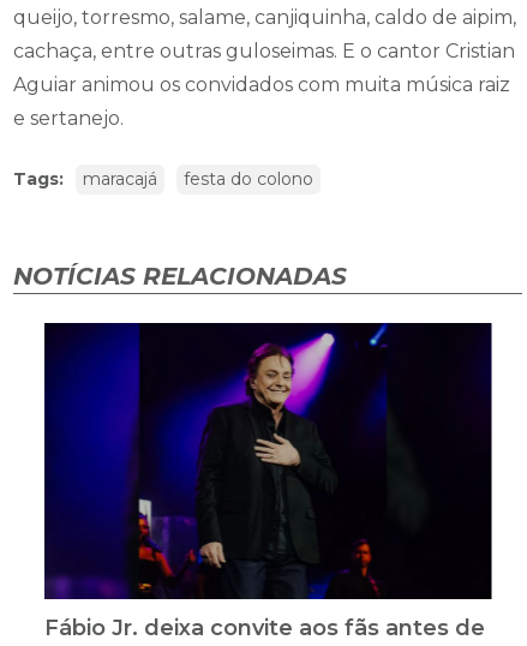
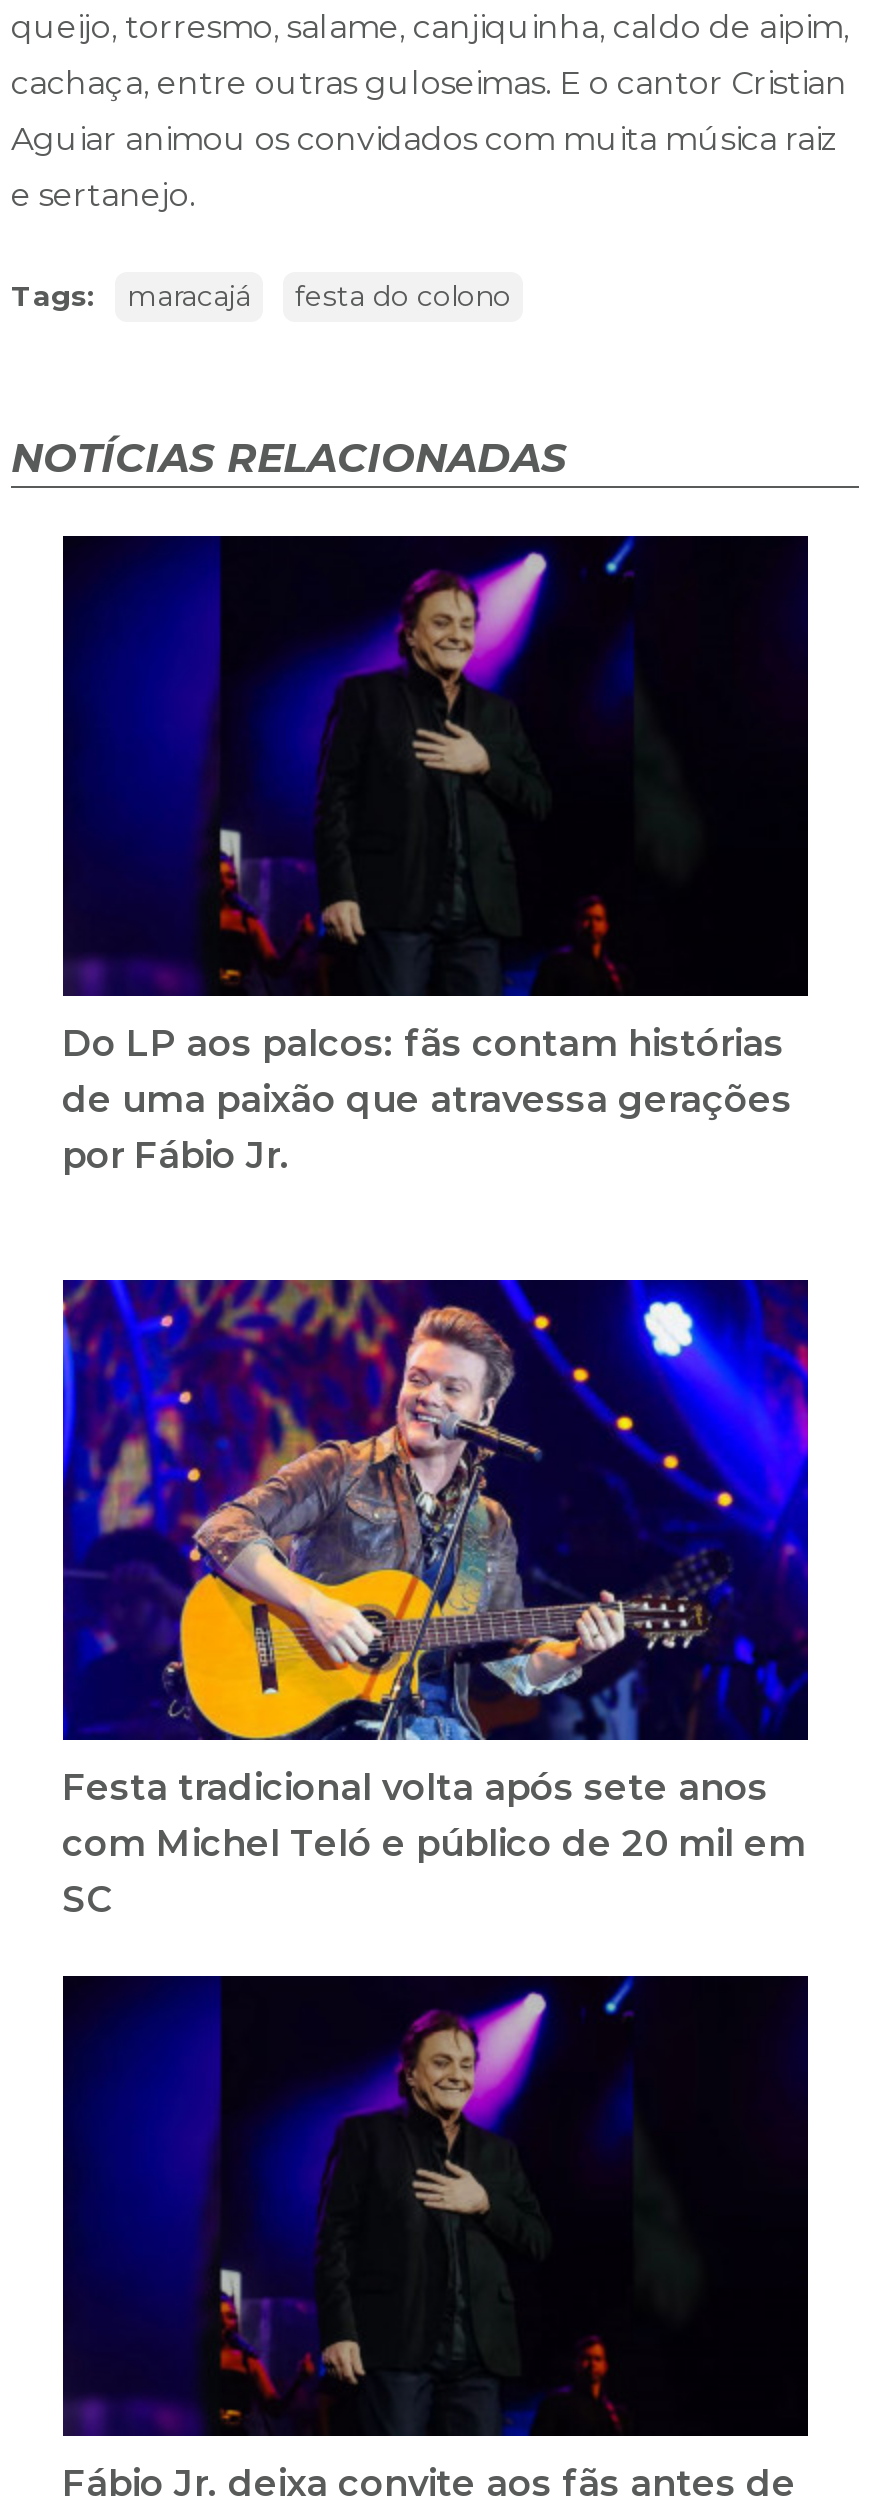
none -> [61,1278,811,1923] [image] | Festa tradicional volta após sete anos | com Michel Teló e público de 20 mil em | SC
none -> [62,1023,792,1179] Do LP aos palcos: fãs contam histórias | de uma paixão que atravessa gerações | por Fábio Jr.

